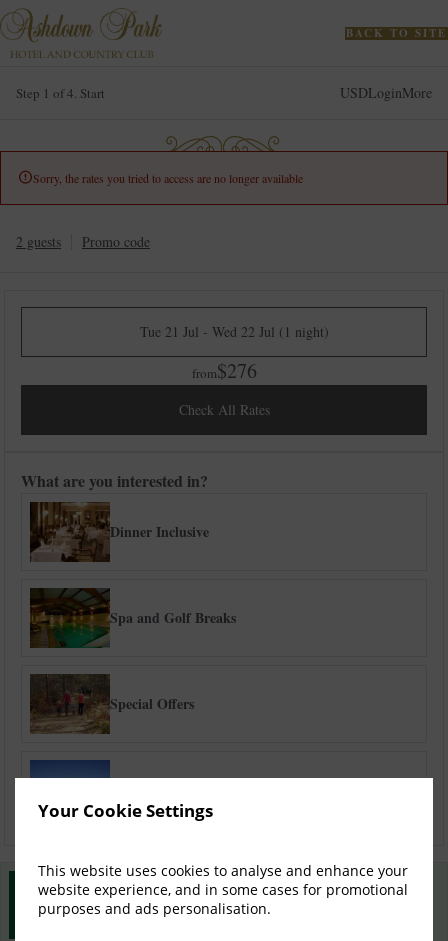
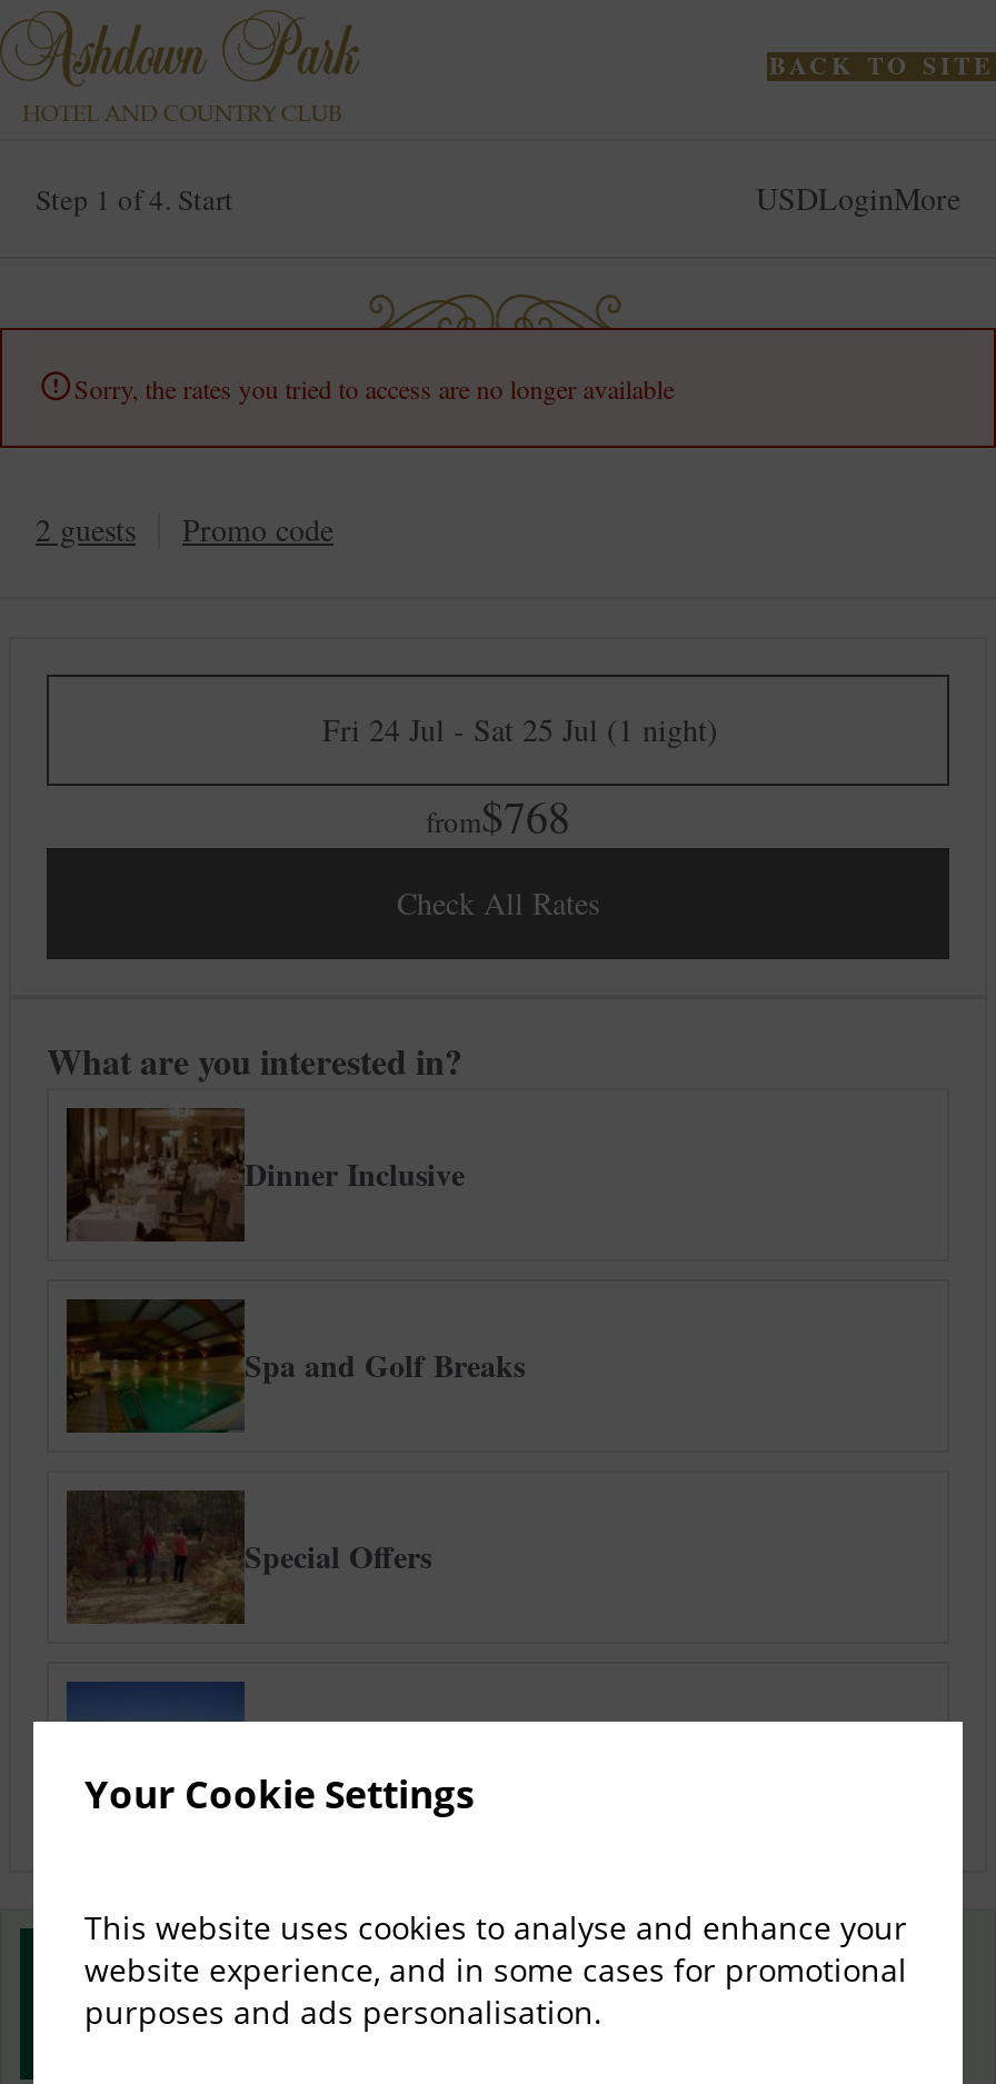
[139,322,328,341] Tue 21 Jul - Wed 22 Jul (1 night) -> [322,708,718,750] Fri 24 Jul - Sat 25 Jul (1 night)
[191,357,256,384] from$276 -> [426,786,570,846] from$768

